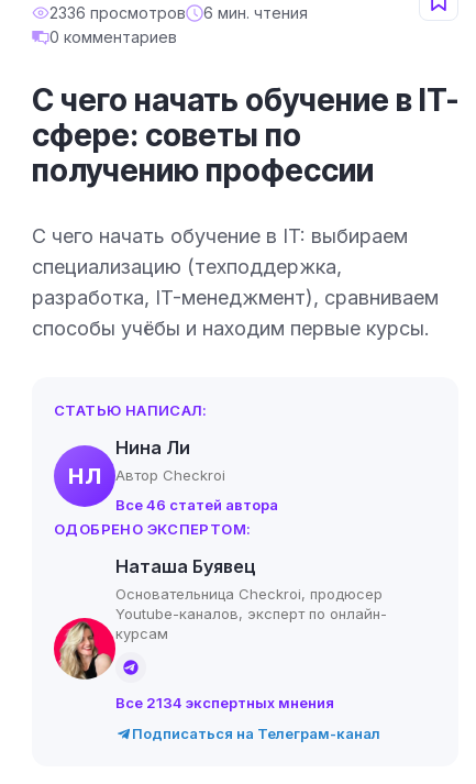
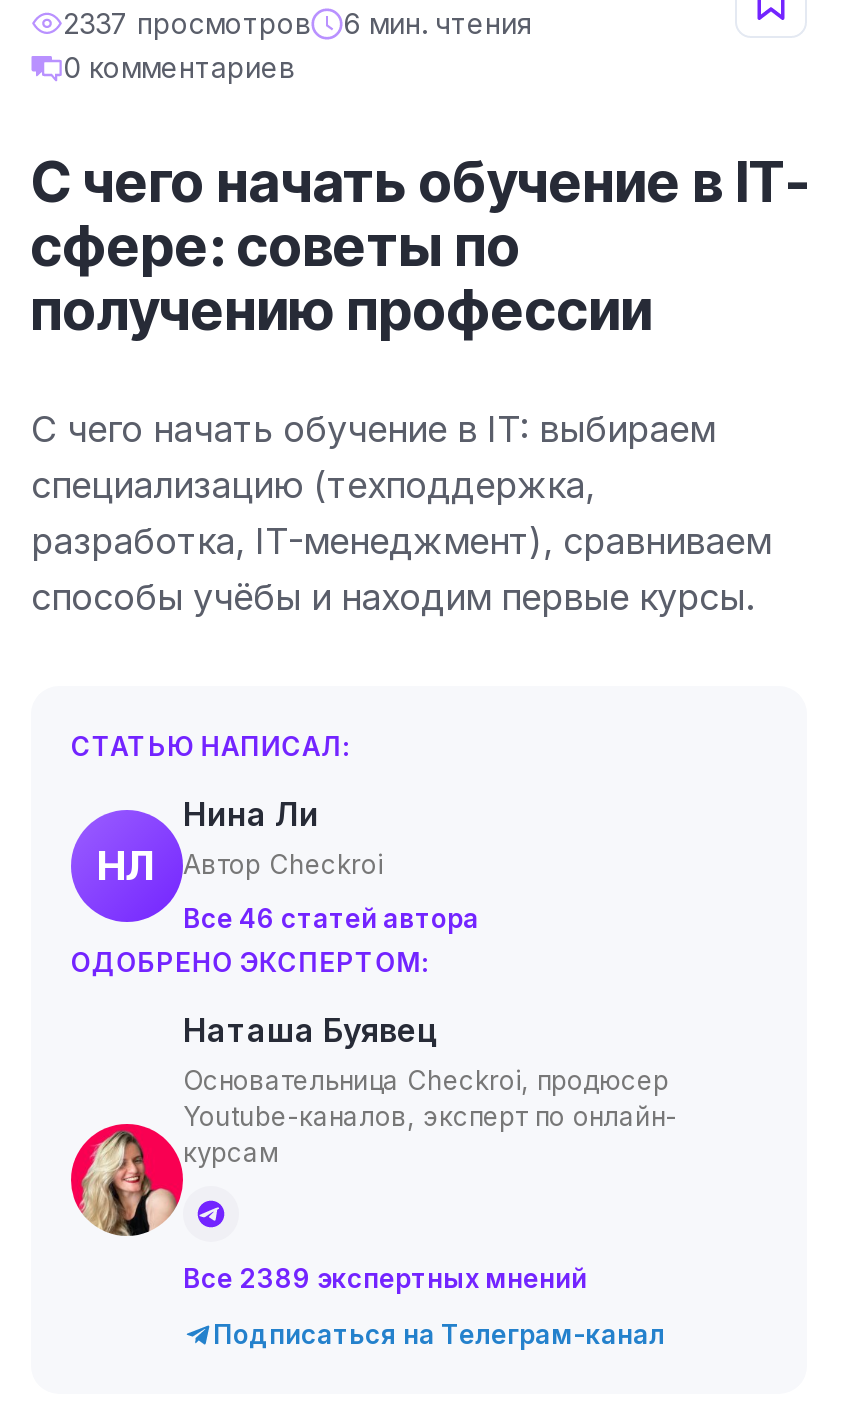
[49,3,308,22] 2336 просмотров 6 мин. чтения -> [63,6,533,40] 2337 просмотров 6 мин. чтения
[115,694,334,711] Все 2134 экспертных мнения -> [183,1262,587,1294] Все 2389 экспертных мнений

